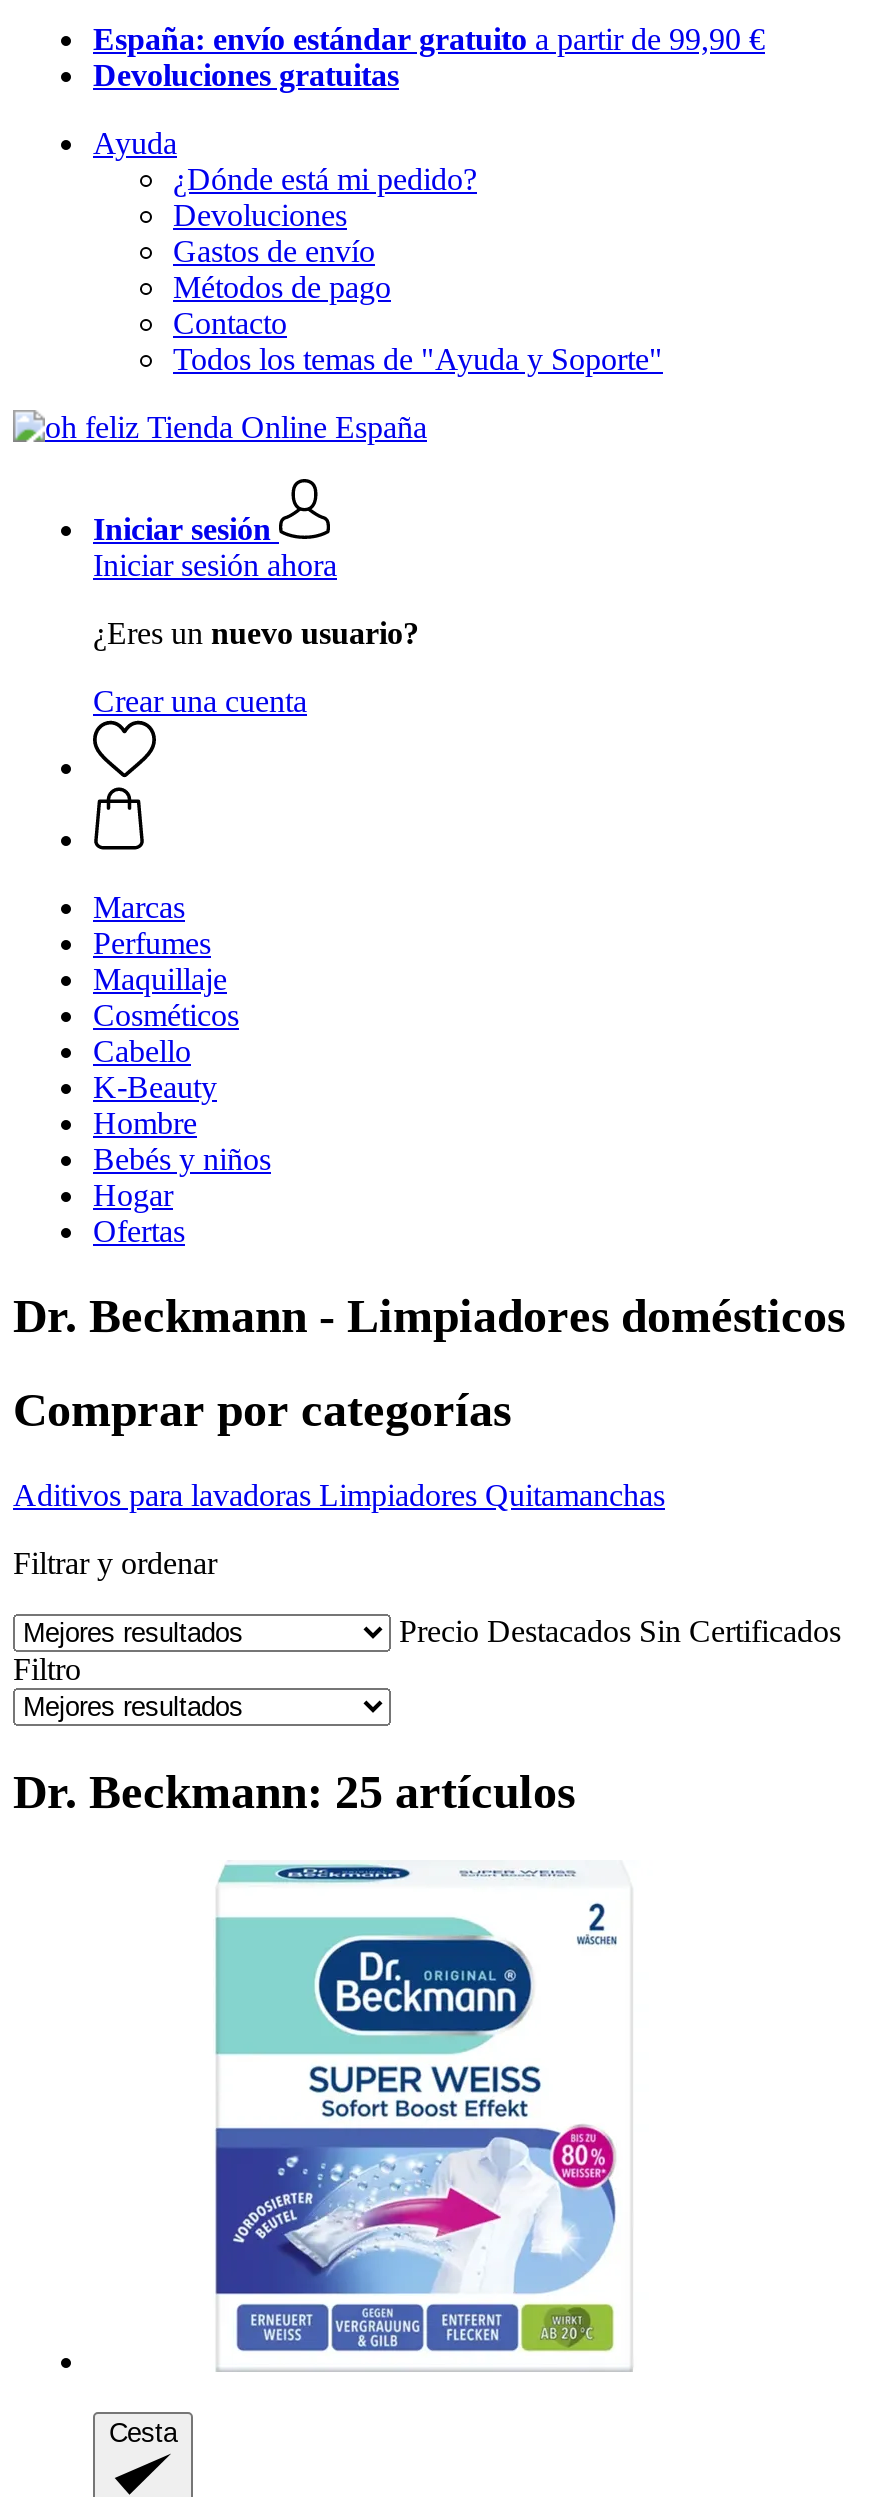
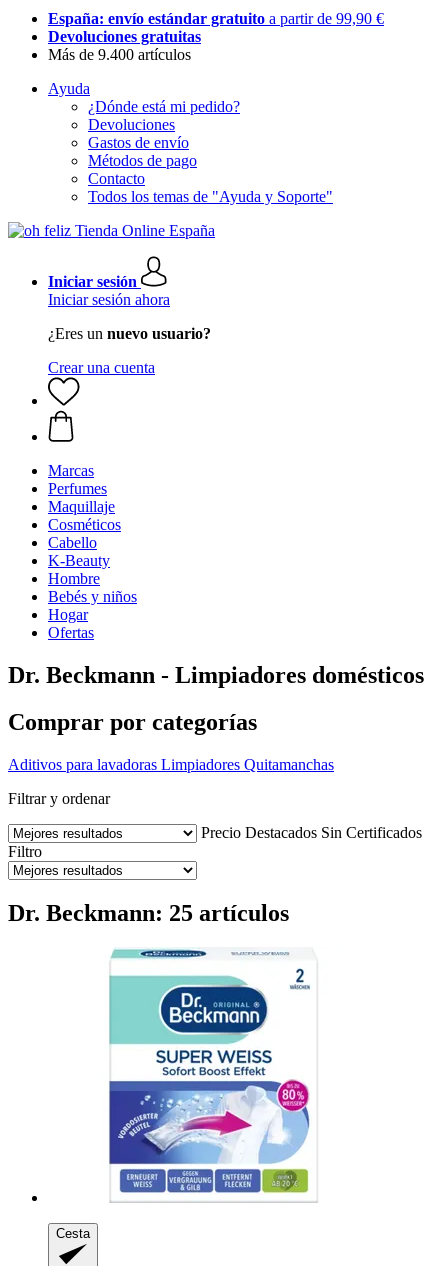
none -> [48,46,191,63] Más de 9.400 artículos

